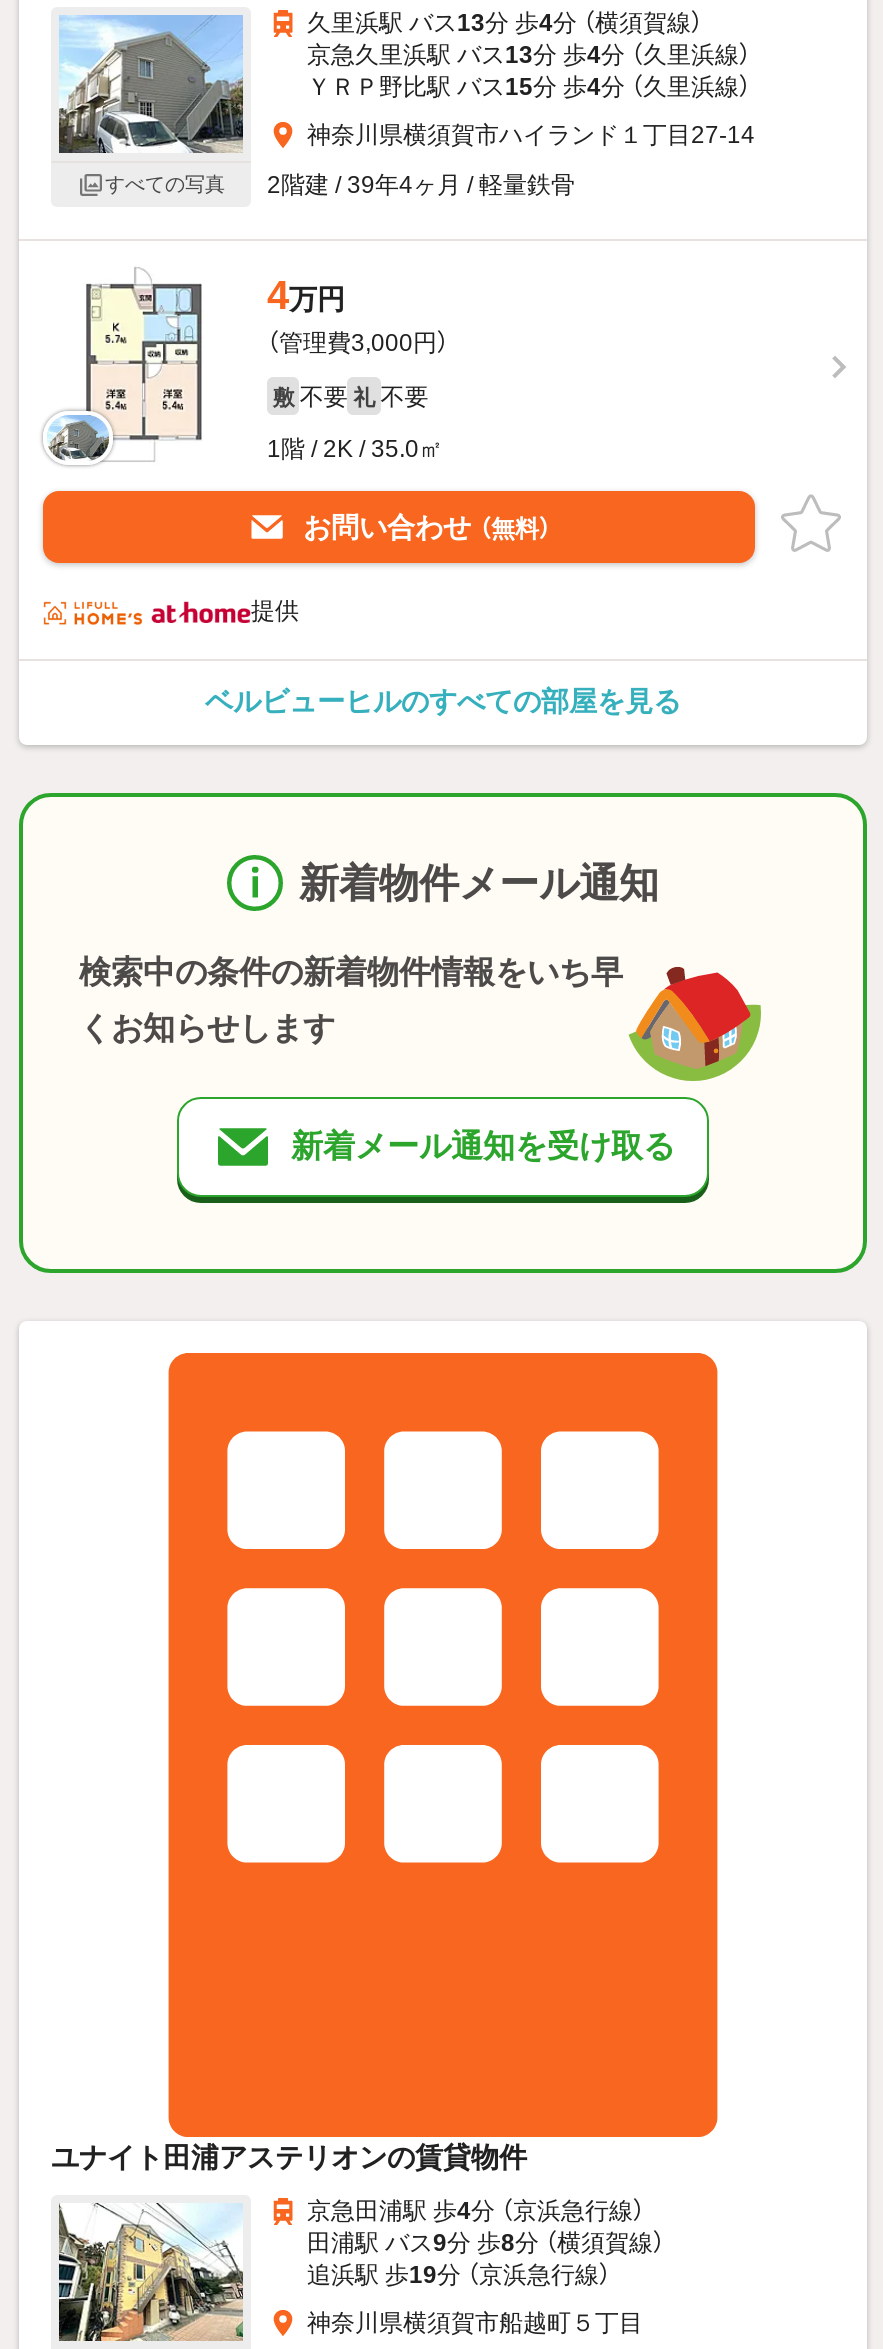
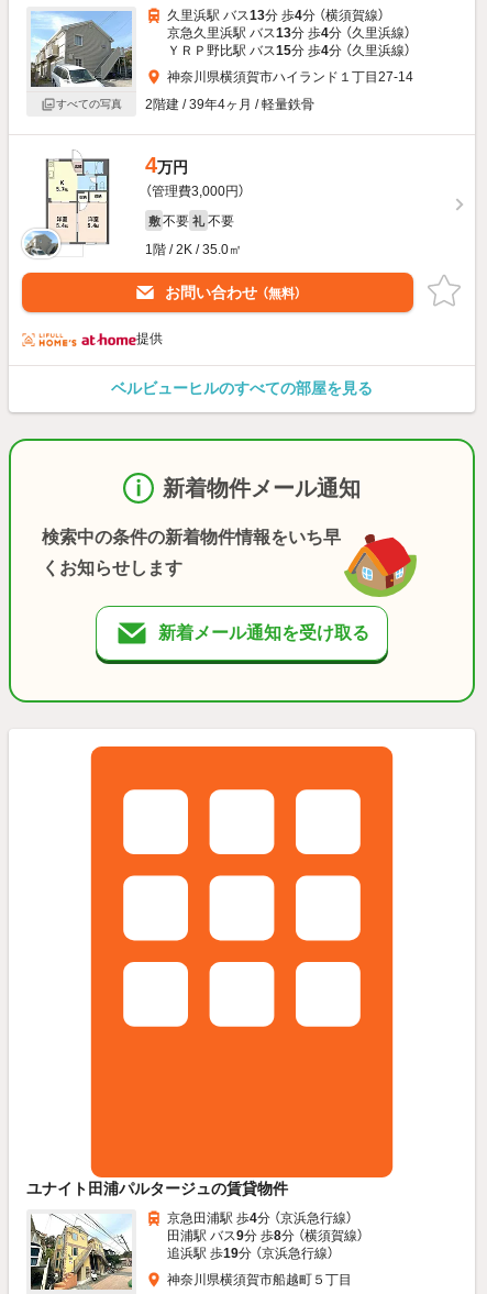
[51,2141,527,2173] ユナイト田浦アステリオンの賃貸物件 -> [26,1180,288,1197] ユナイト田浦パルタージュの賃貸物件

